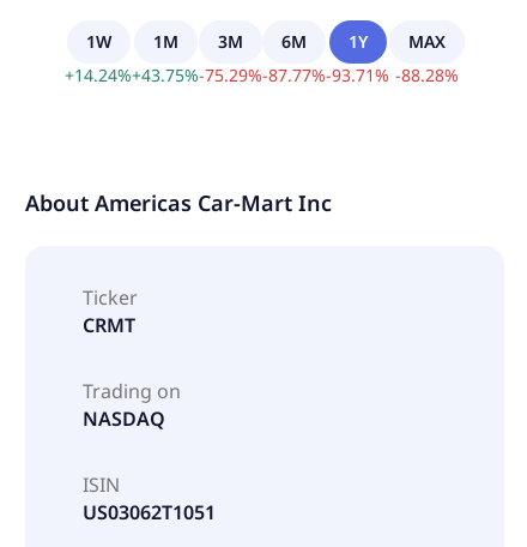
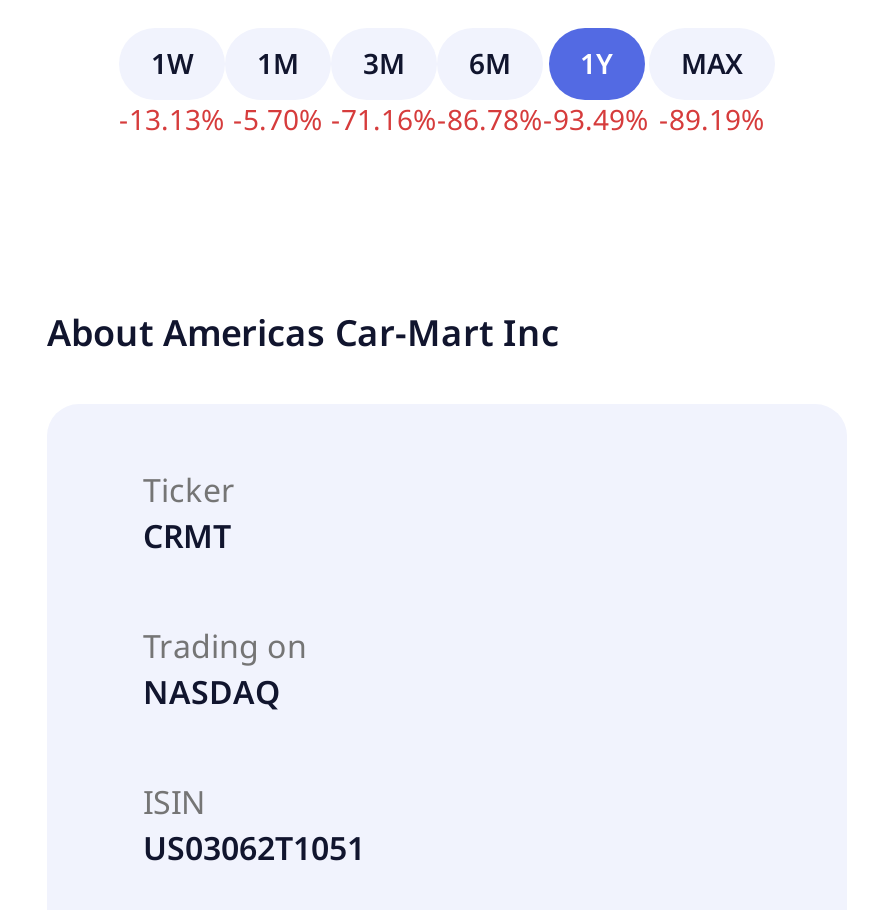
[65,63,132,86] +14.24% -> [119,99,225,137] -13.13%
[132,63,199,86] +43.75% -> [233,99,323,137] -5.70%
[199,63,262,86] -75.29% -> [331,99,437,137] -71.16%
[262,63,326,86] -87.77% -> [437,99,543,137] -86.78%
[326,63,389,86] -93.71% -> [543,99,649,137] -93.49%
[395,63,459,86] -88.28% -> [659,99,765,137] -89.19%

